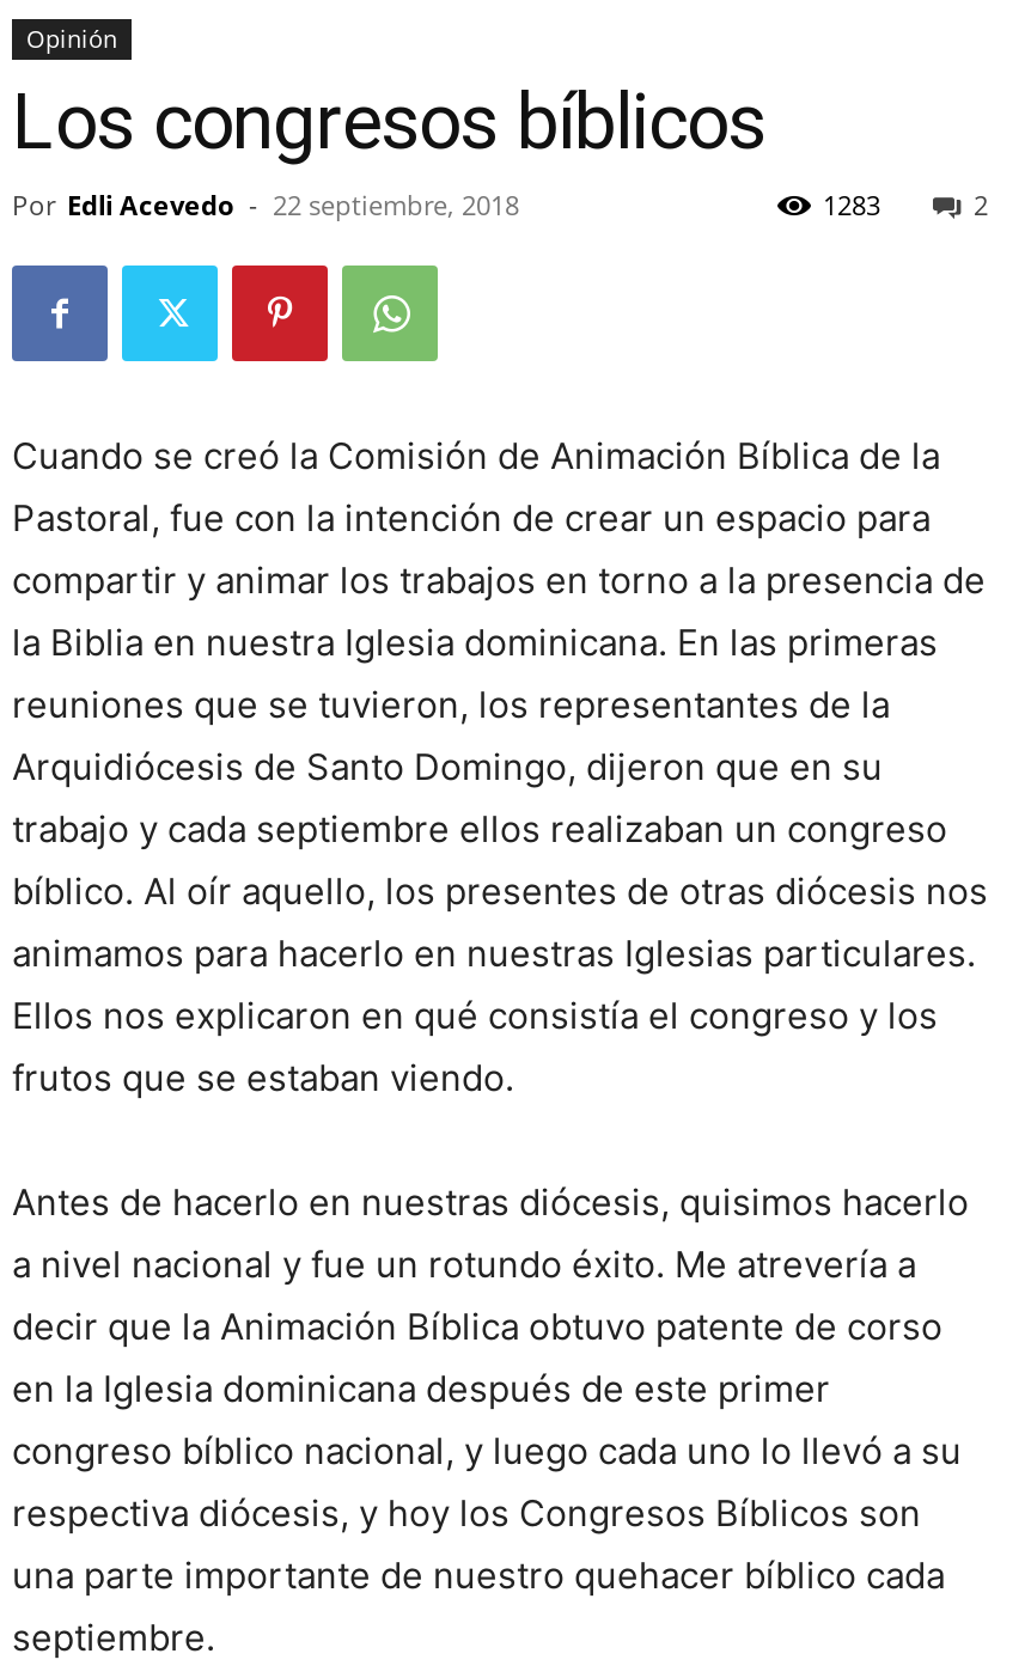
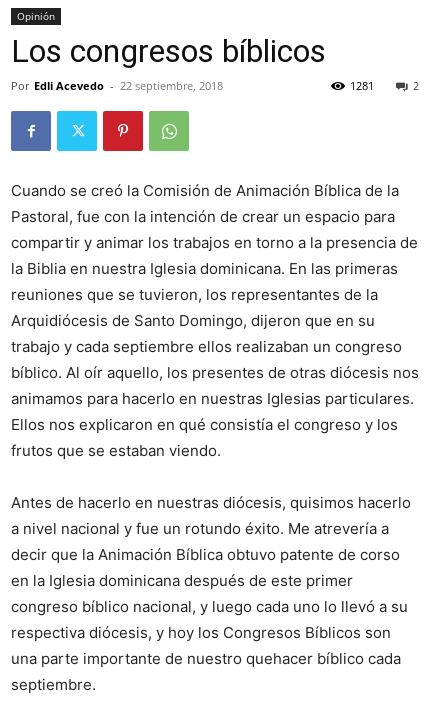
[823,187,880,223] 1283 -> [350,78,374,93] 1281

